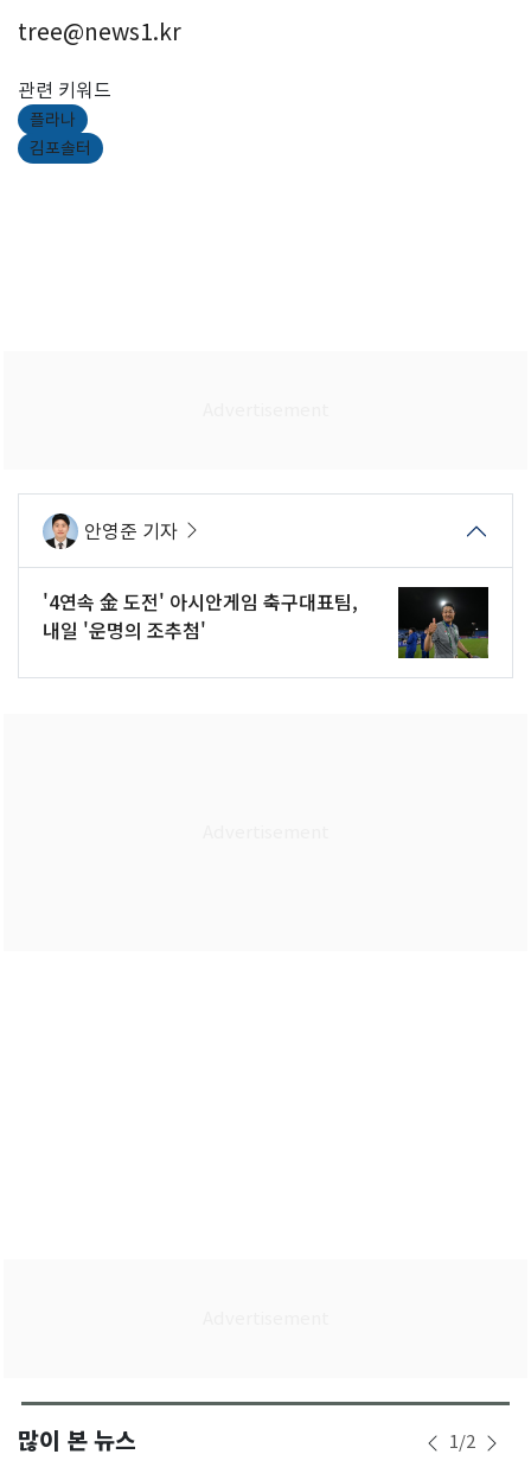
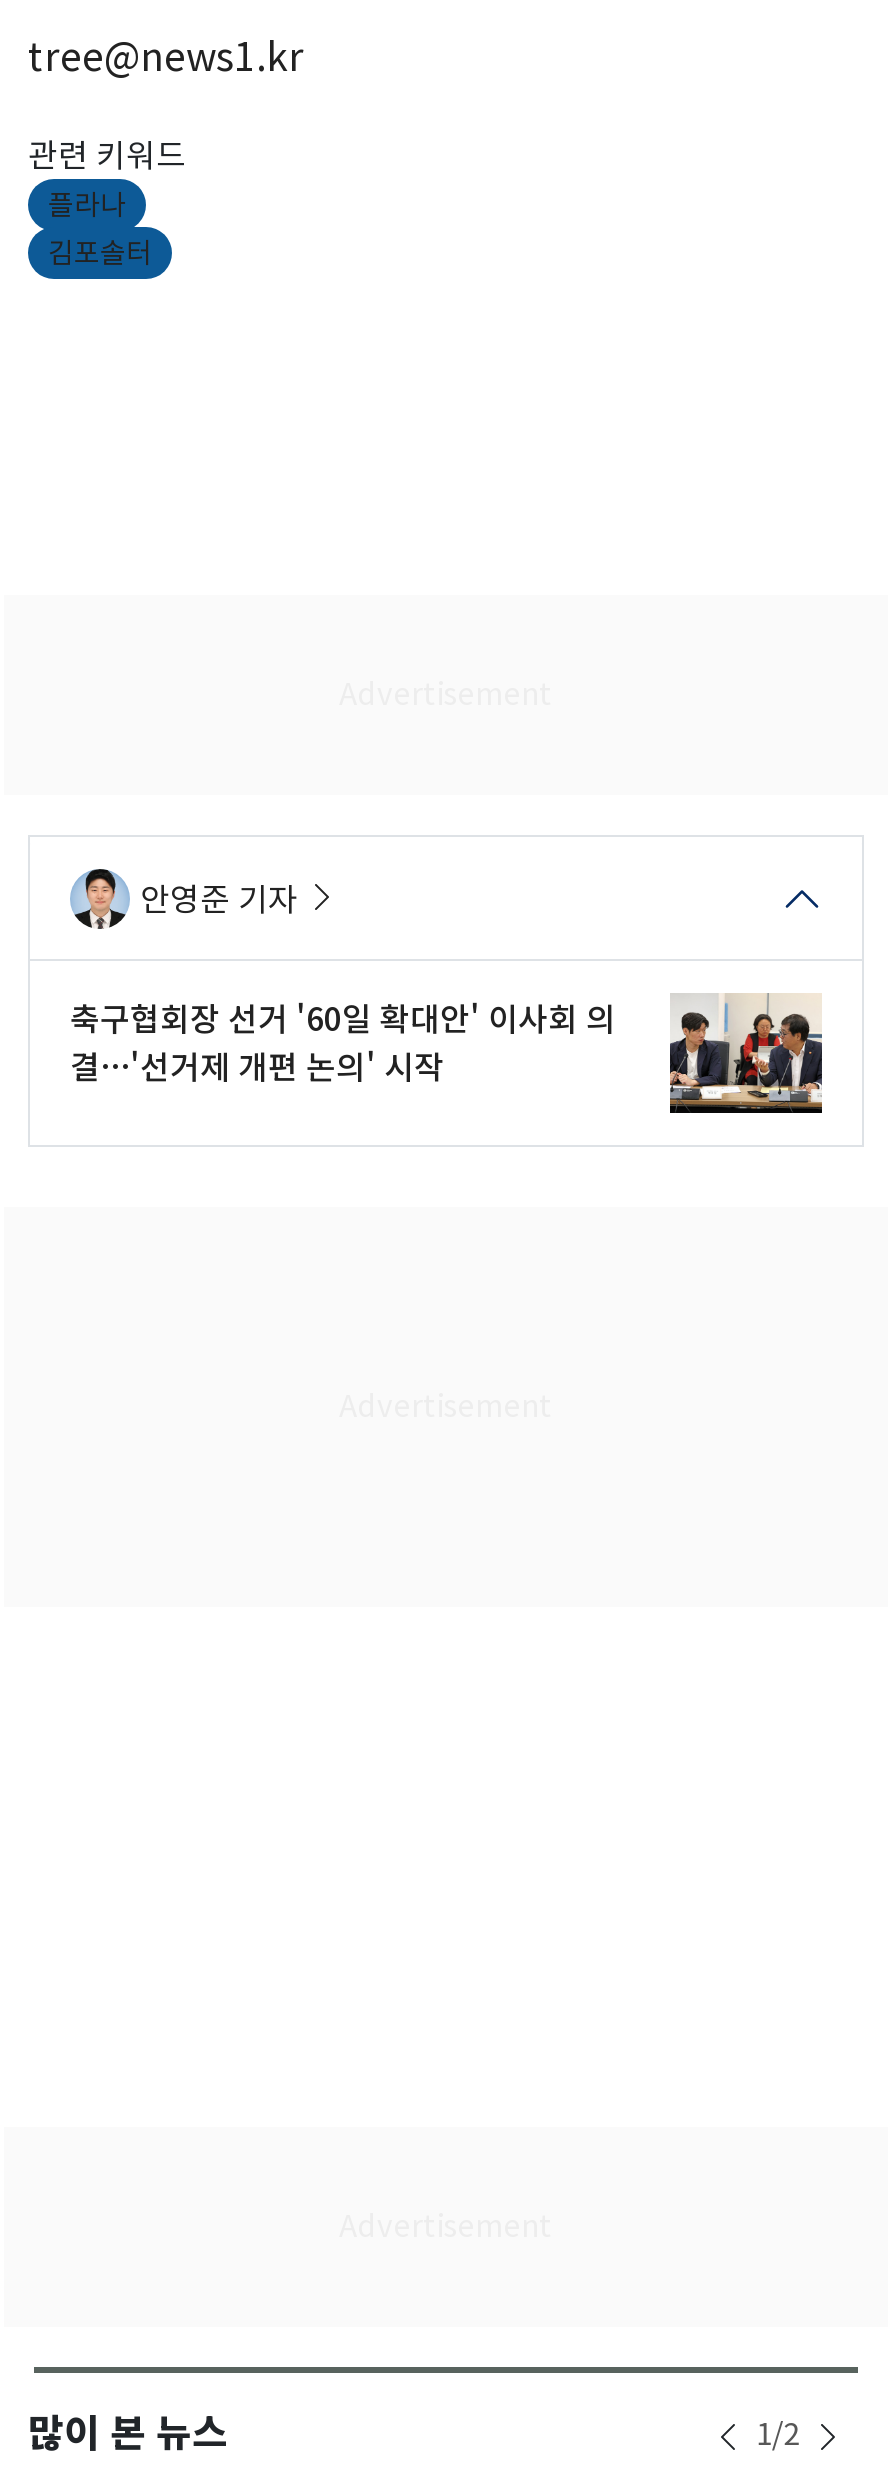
[43,586,490,659] [image] | '4연속 金 도전' 아시안게임 축구대표팀, | 내일 '운명의 조추첨' -> [70,993,824,1115] [image] | 축구협회장 선거 '60일 확대안' 이사회 의 | 결…'선거제 개편 논의' 시작

